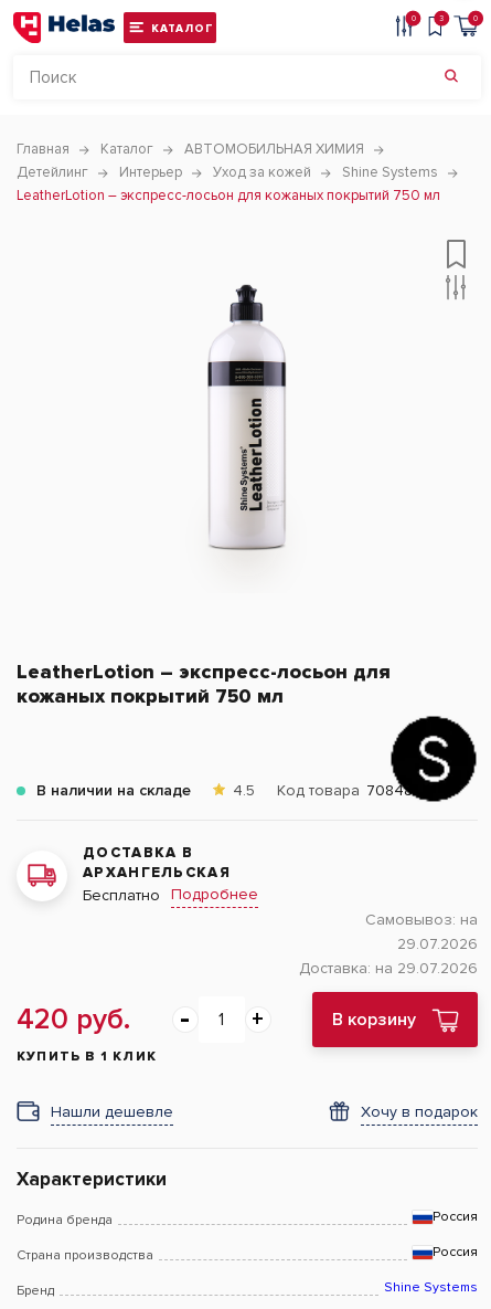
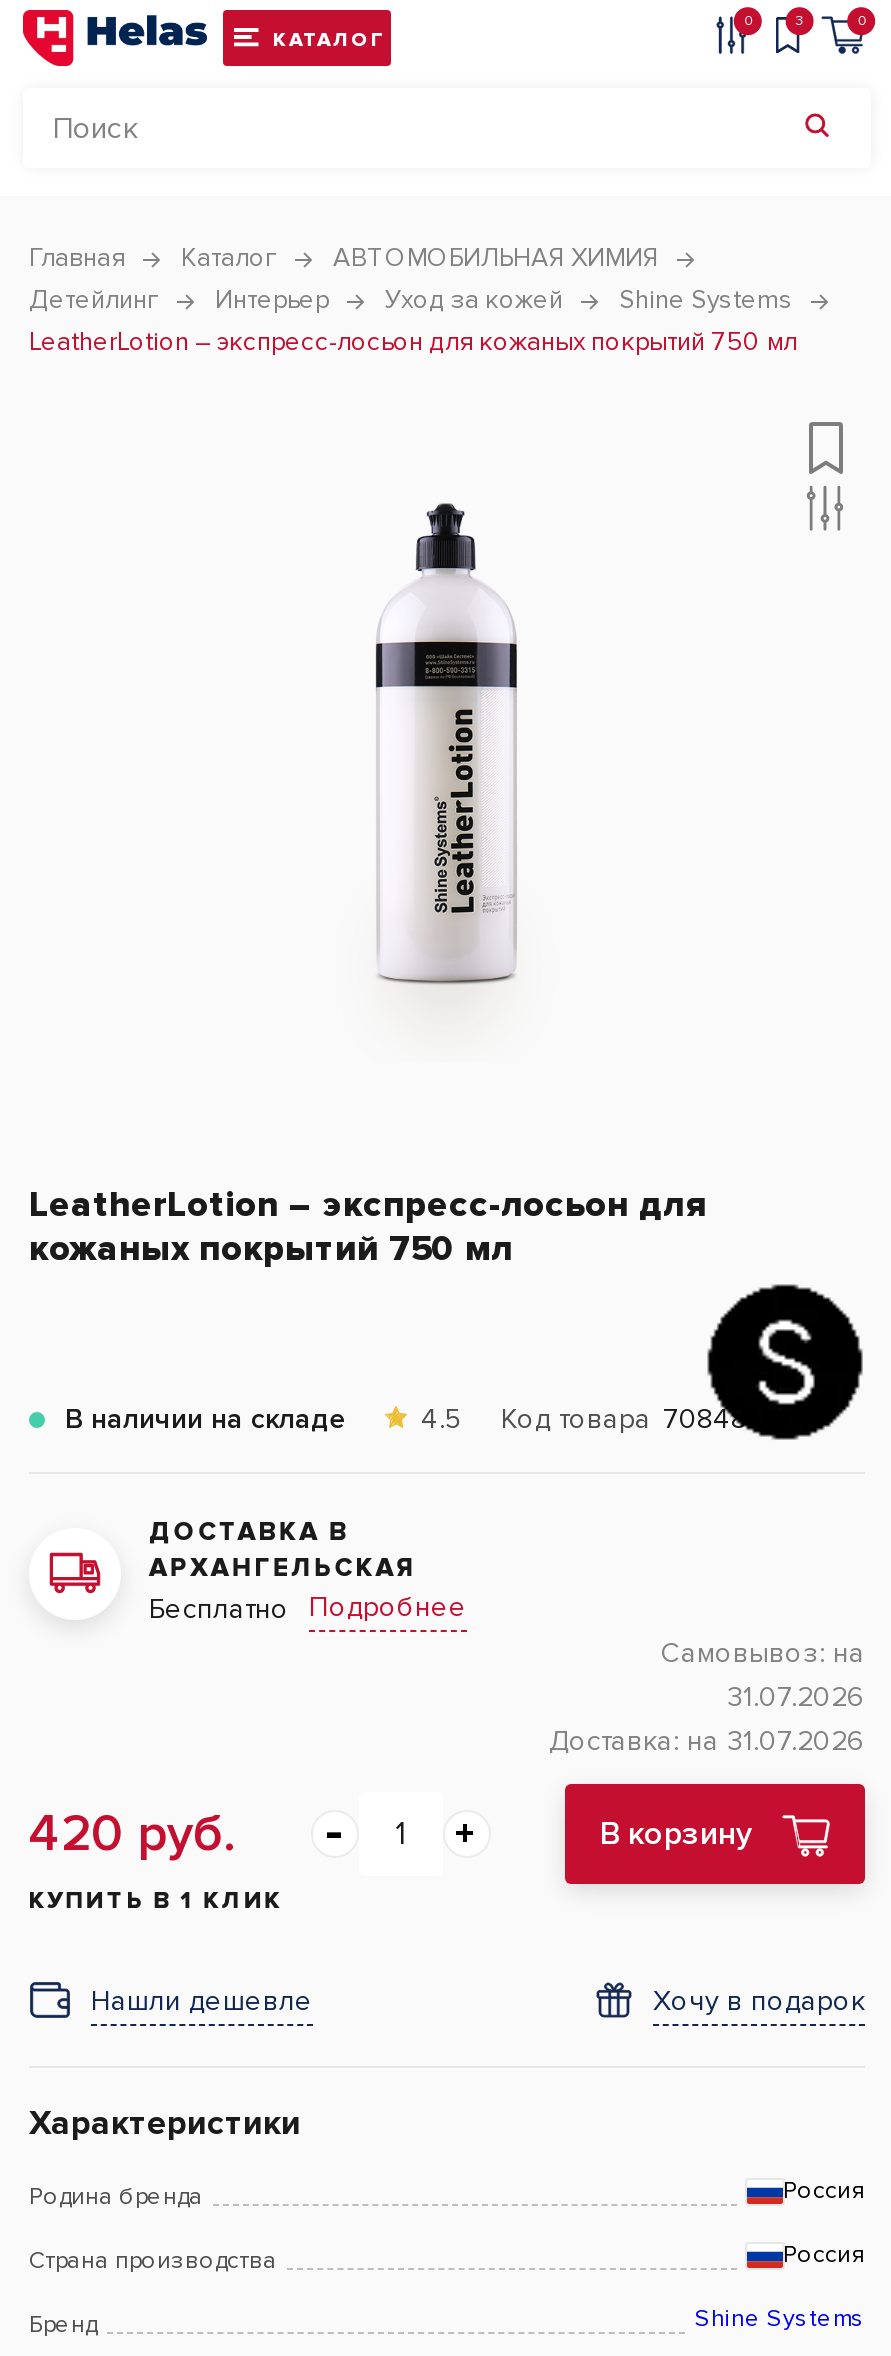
[397,935,478,953] 29.07.2026 -> [727,1680,865,1714] 31.07.2026
[299,959,478,978] Доставка: на 29.07.2026 -> [549,1724,865,1758] Доставка: на 31.07.2026

